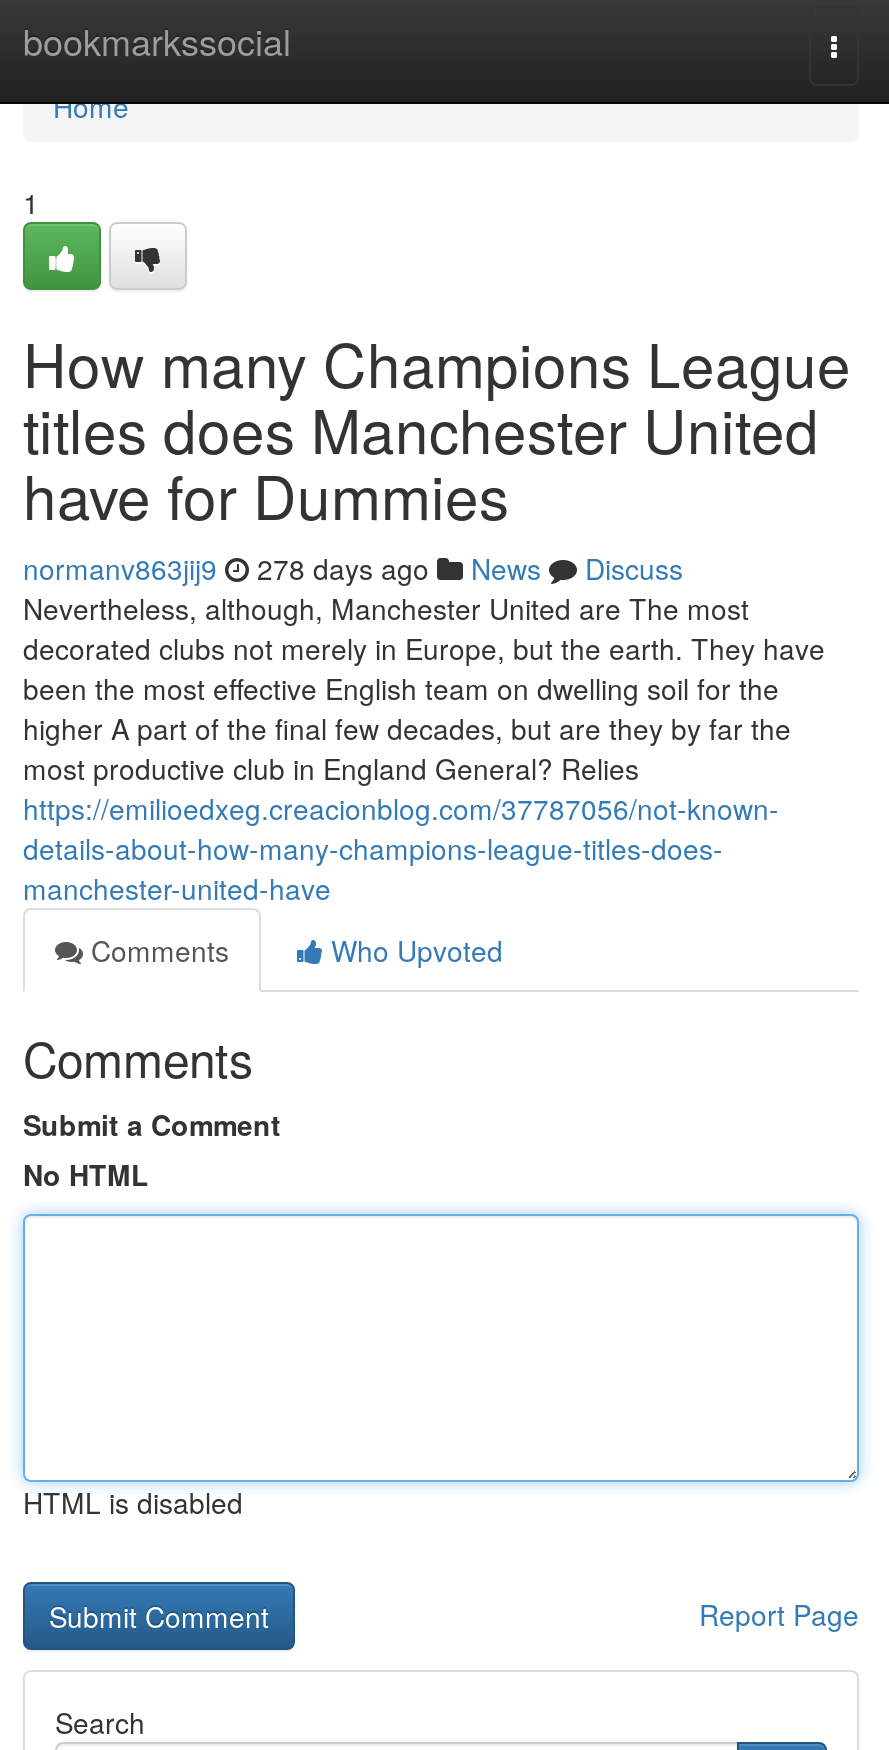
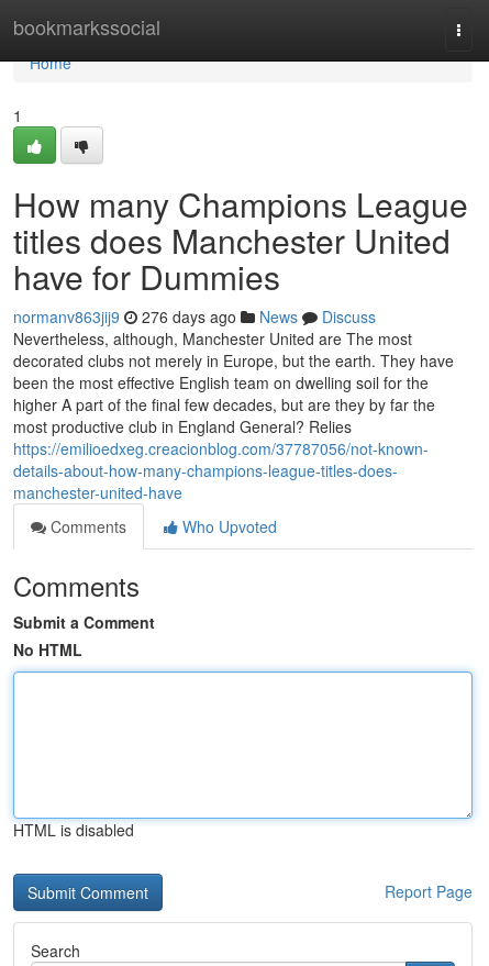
[23,548,683,588] normanv863jij9 278 days ago News Discuss -> [13,306,376,327] normanv863jij9 276 days ago News Discuss

